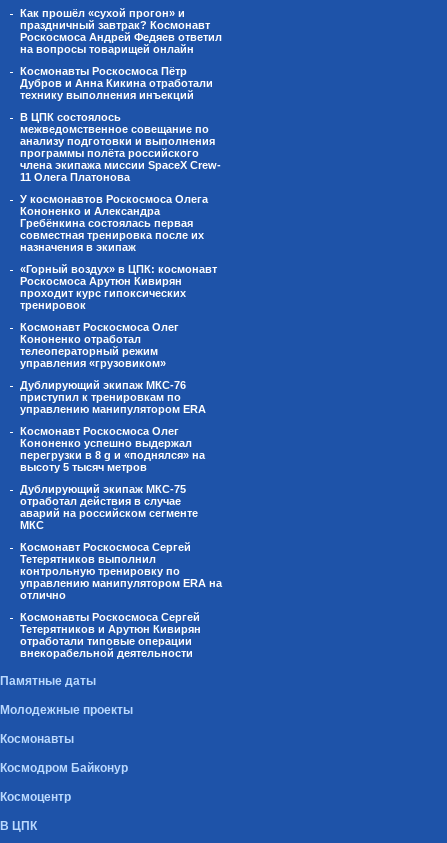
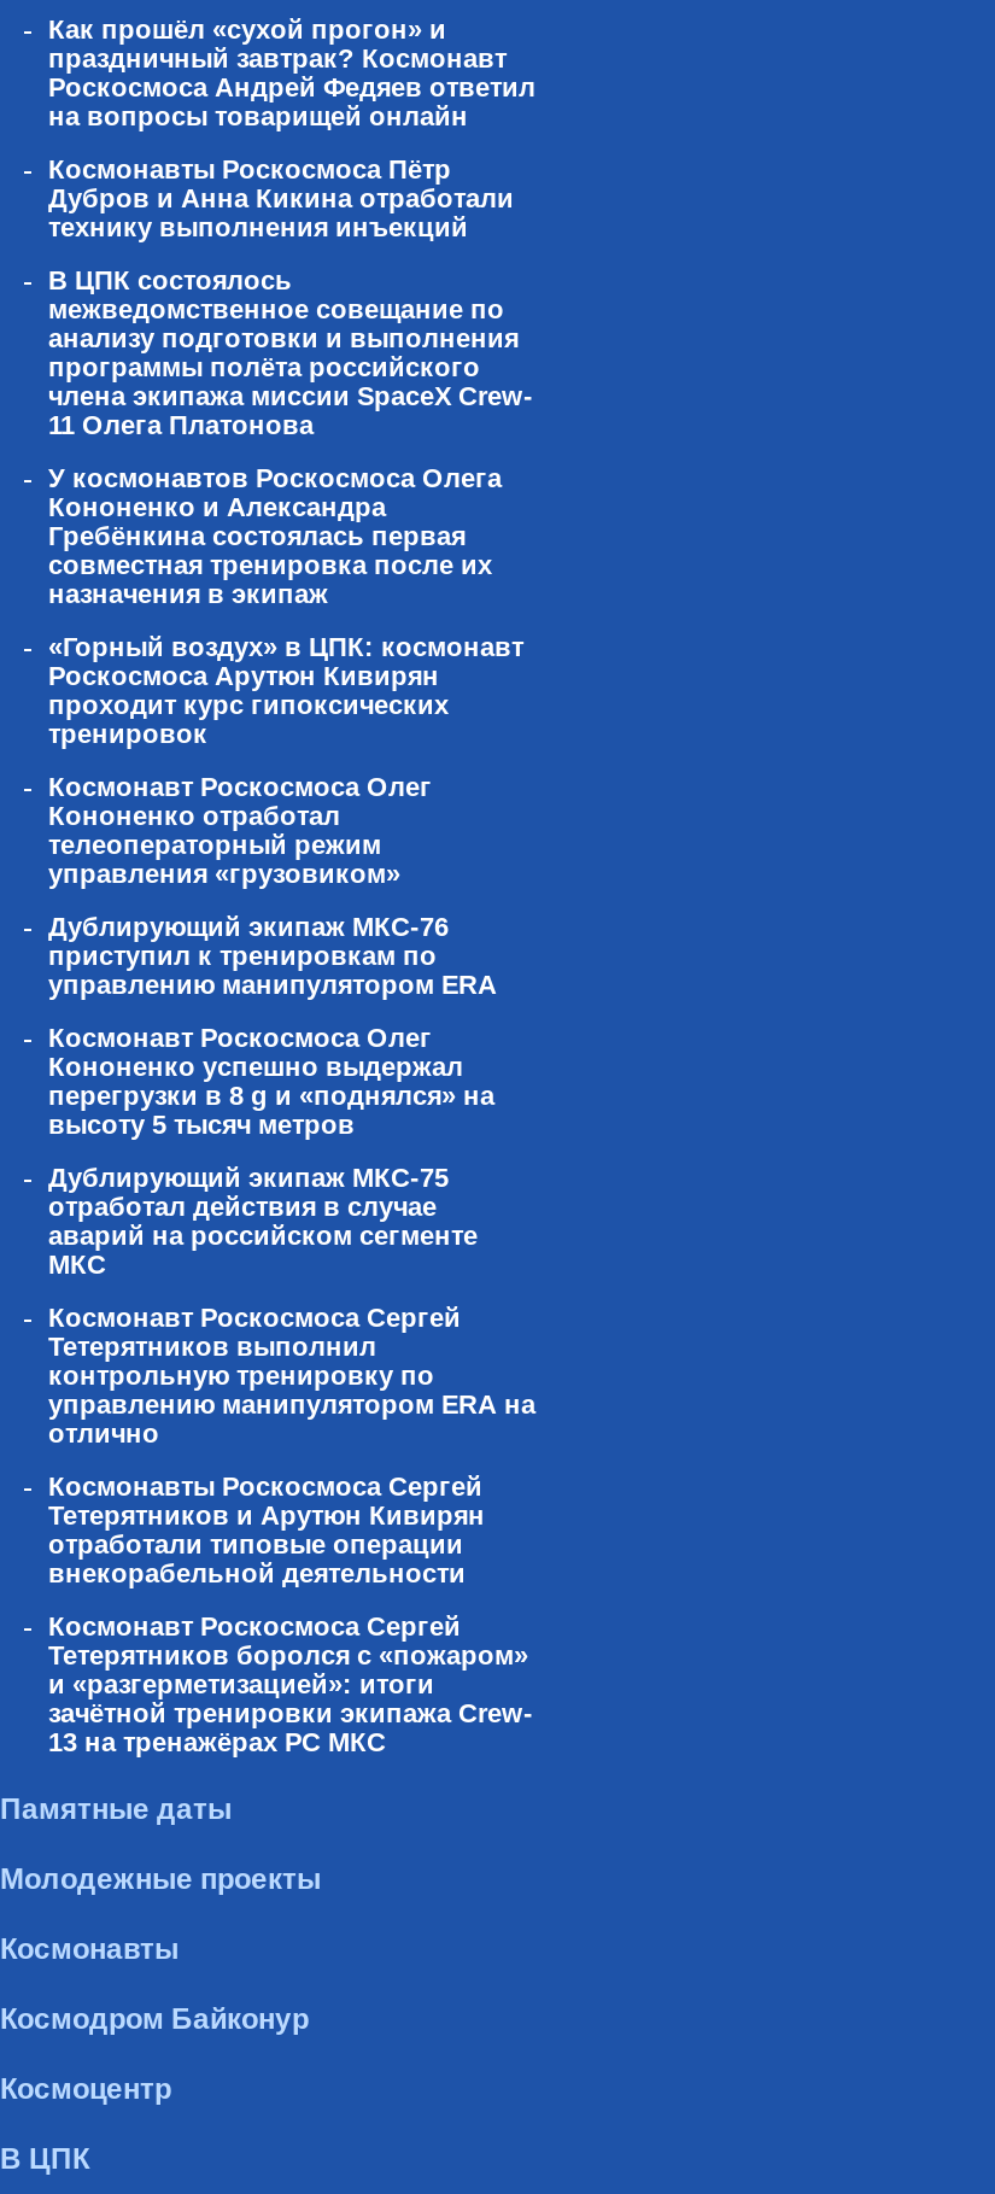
none -> [48,1611,533,1756] Космонавт Роскосмоса Сергей | Тетерятников боролся с «пожаром» | и «разгерметизацией»: итоги | зачётной тренировки экипажа Crew- | 13 на тренажёрах РС МКС

